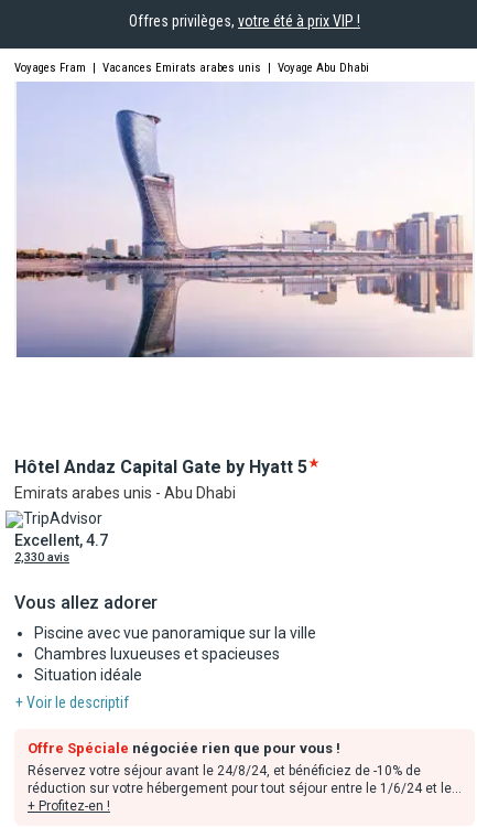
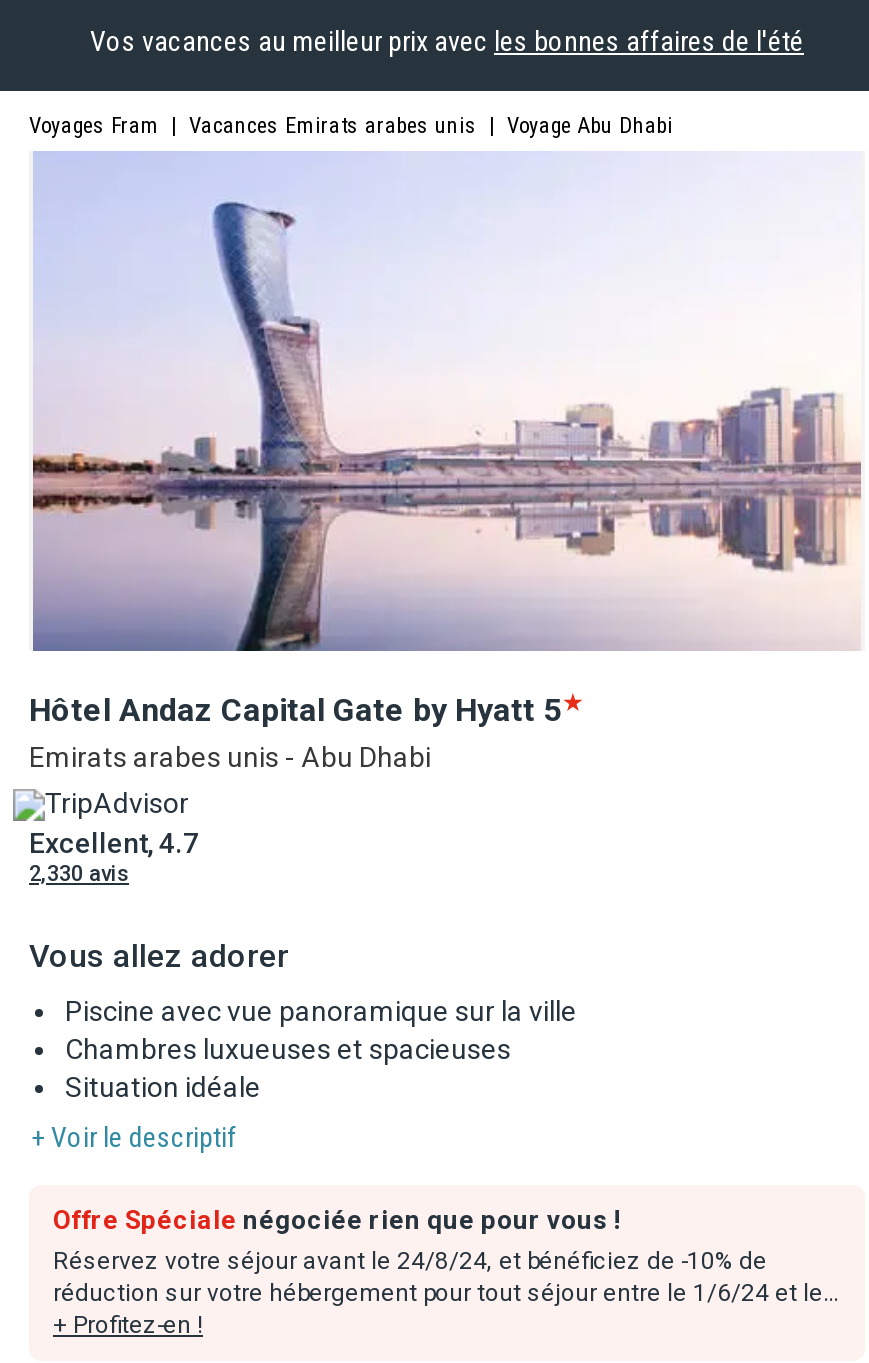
[129,12,360,30] Offres privilèges, votre été à prix VIP ! -> [90,25,804,57] Vos vacances au meilleur prix avec les bonnes affaires de l'été

